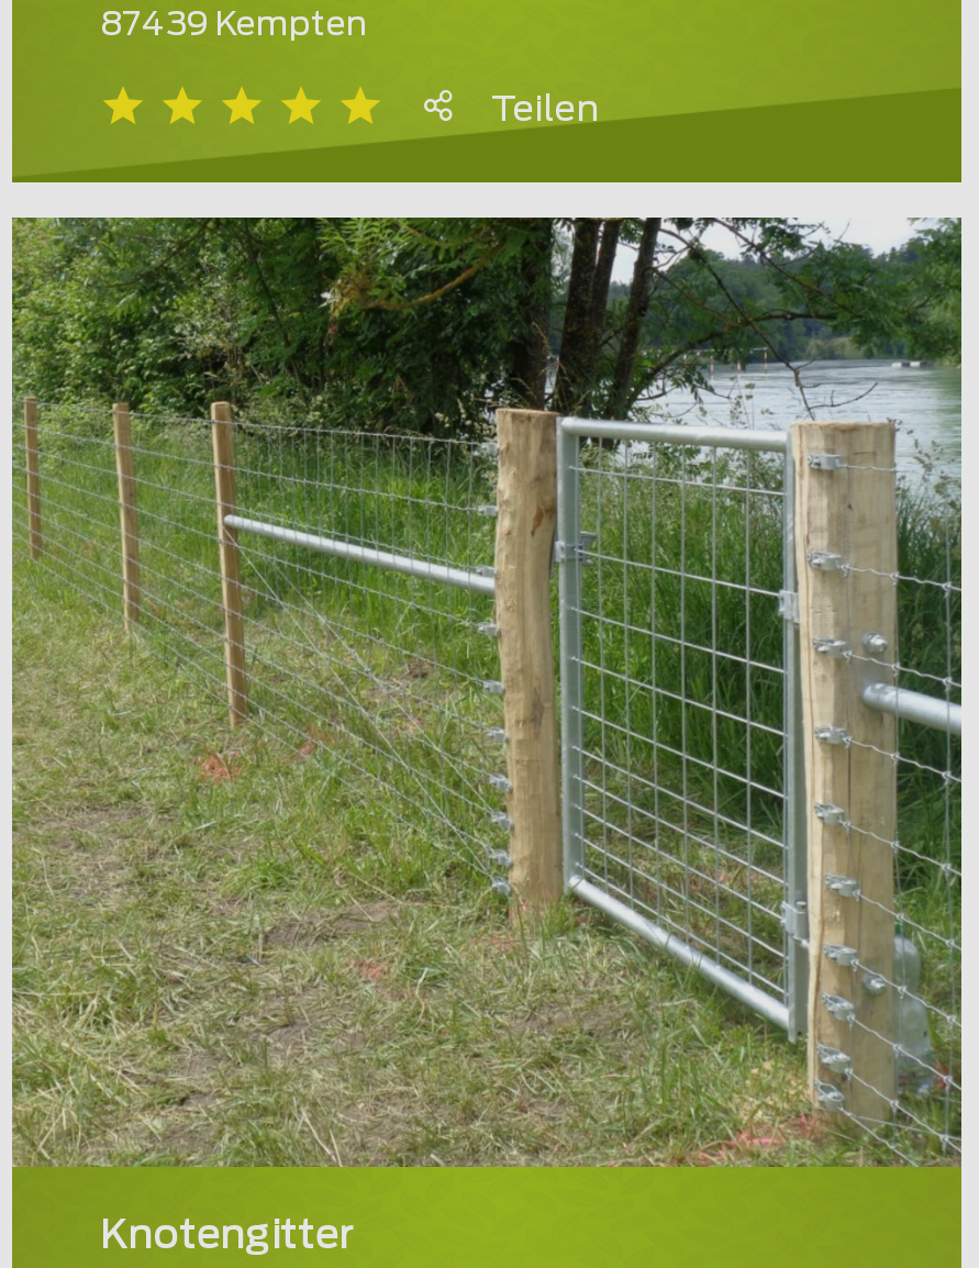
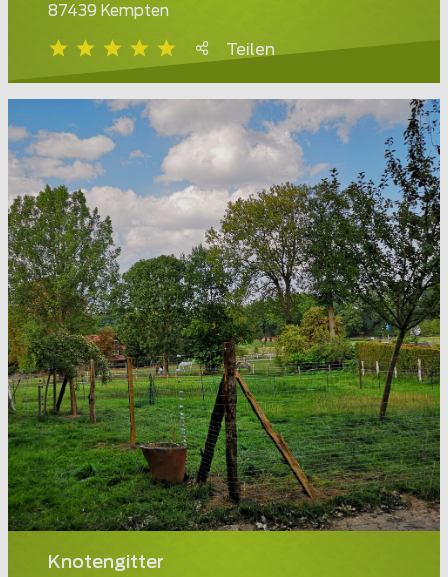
[10,215,964,1169] [image] -> [7,98,441,532] [image]

